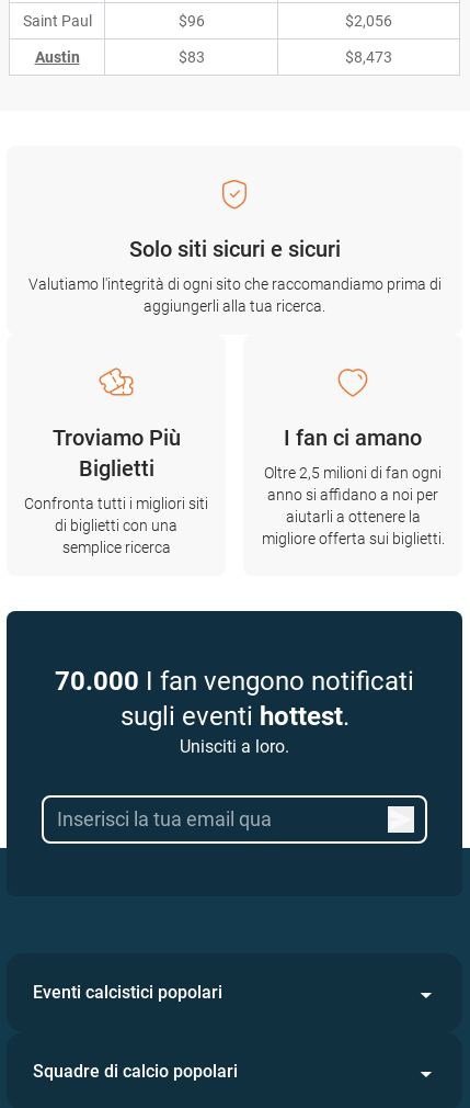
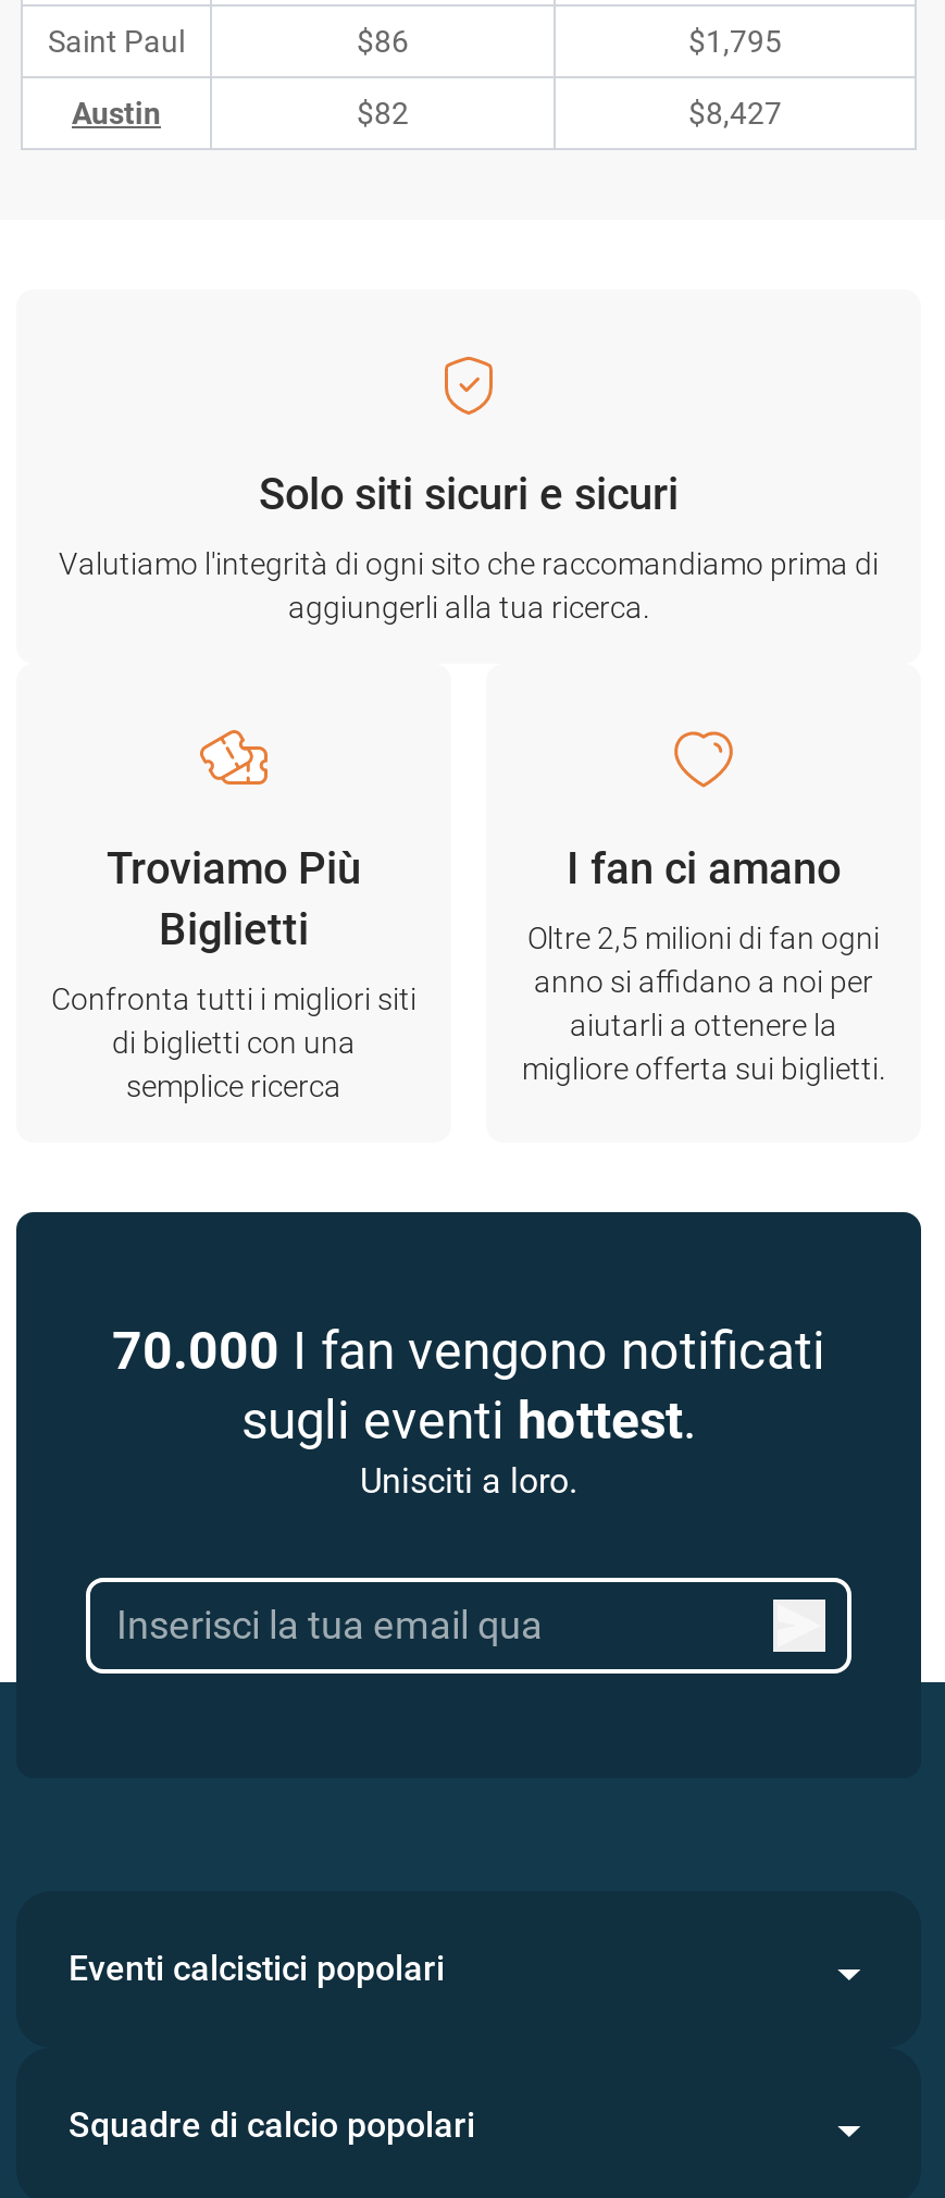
[178,12,204,30] $96 -> [357,24,409,59] $86
[345,12,392,30] $2,056 -> [688,24,782,59] $1,795
[178,48,204,66] $83 -> [357,96,409,131] $82
[345,48,392,66] $8,473 -> [688,96,782,131] $8,427

